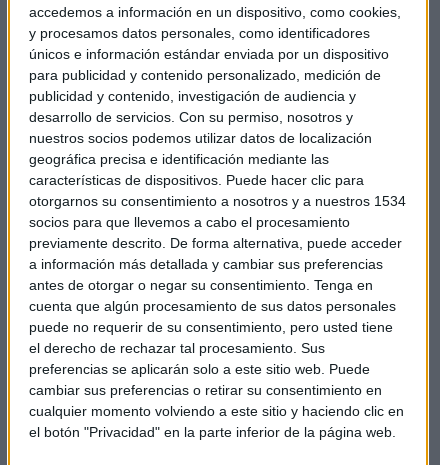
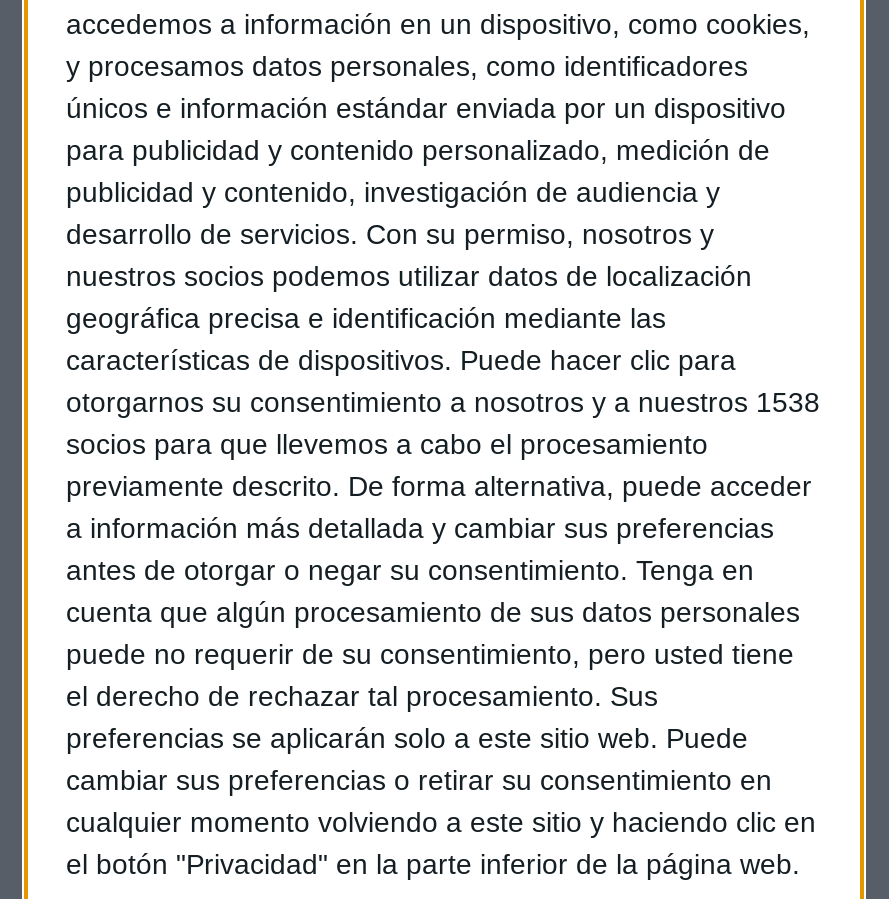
[29,193,406,209] otorgarnos su consentimiento a nosotros y a nuestros 1534 -> [66,387,820,419] otorgarnos su consentimiento a nosotros y a nuestros 1538

